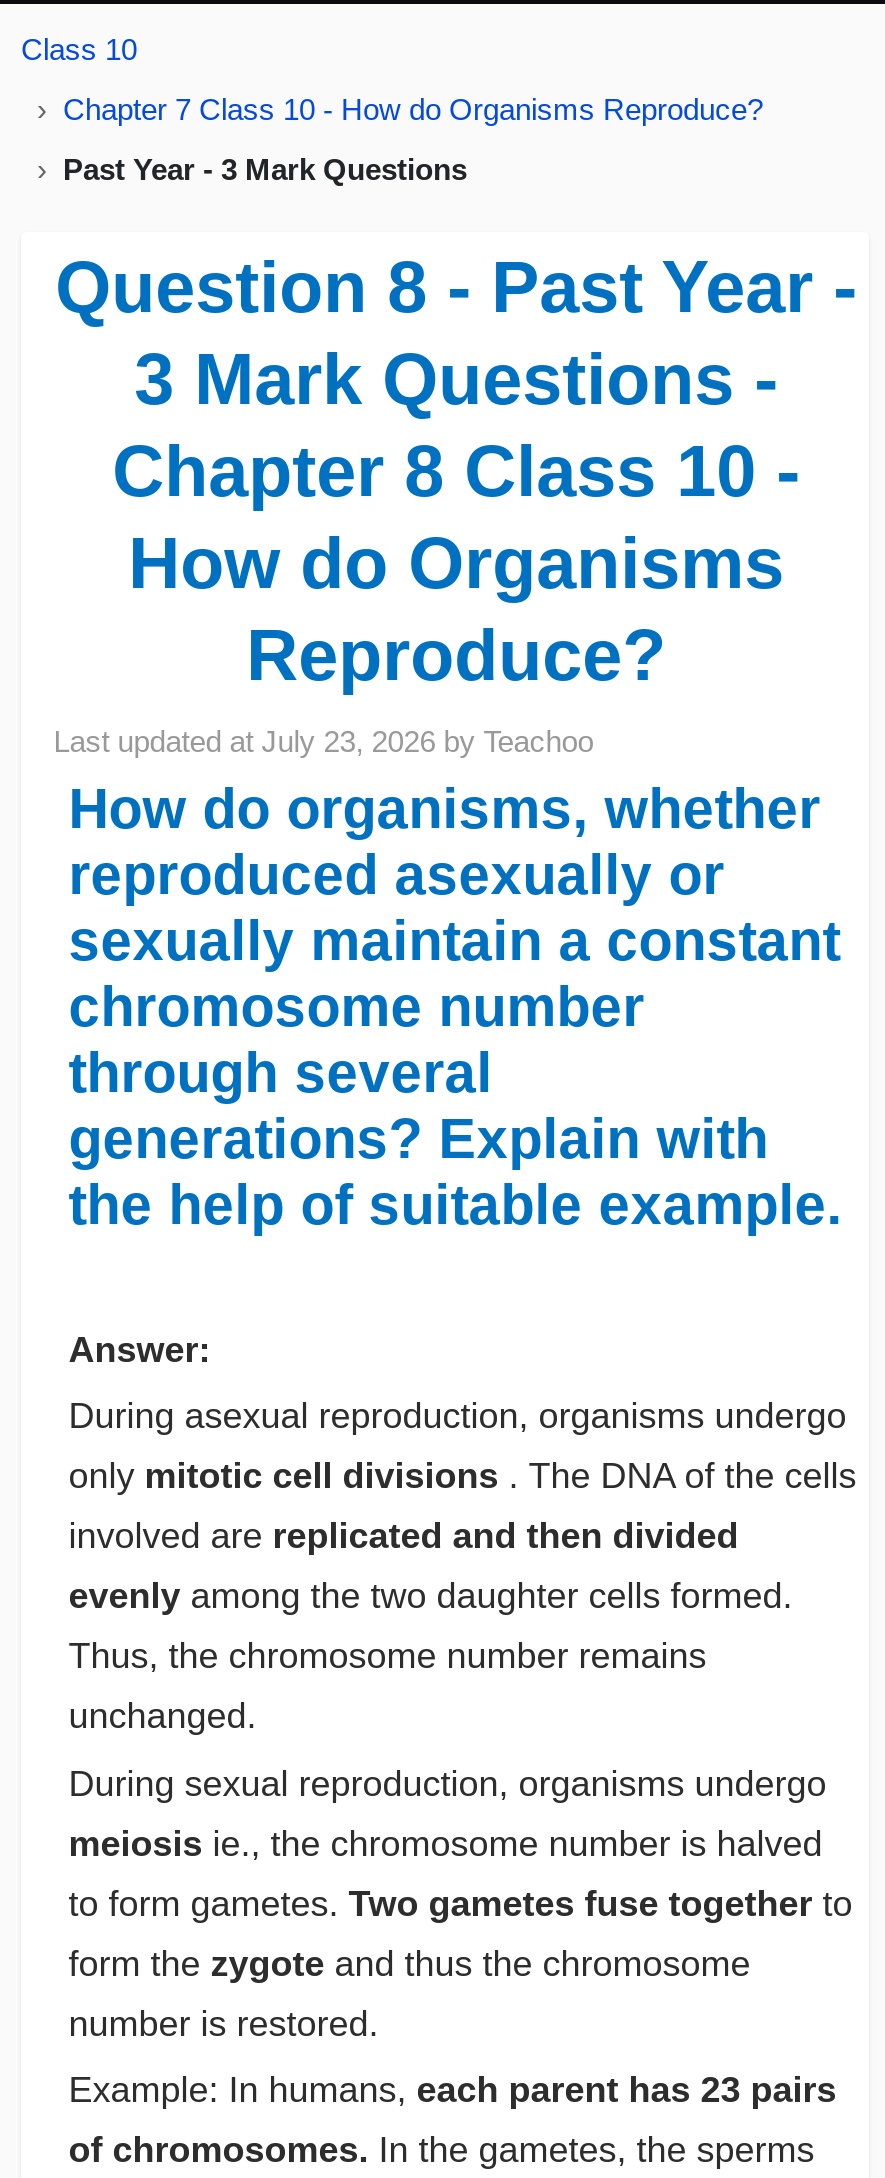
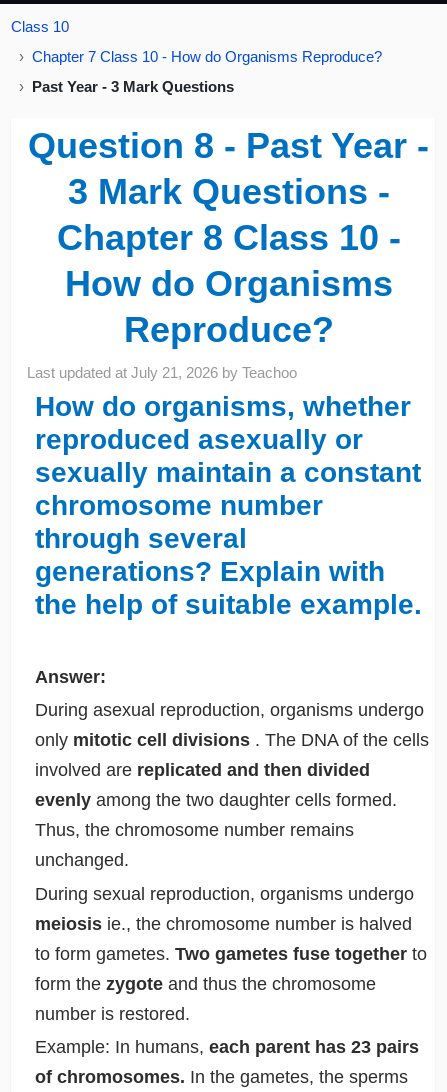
[53,724,593,758] Last updated at July 23, 2026 by Teachoo -> [27,364,297,381] Last updated at July 21, 2026 by Teachoo

